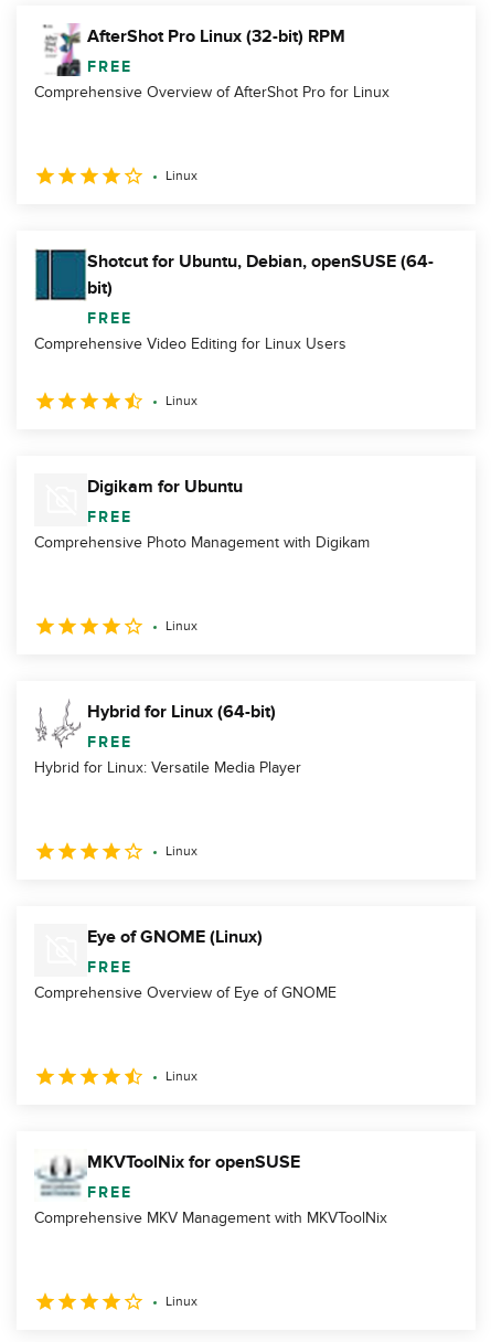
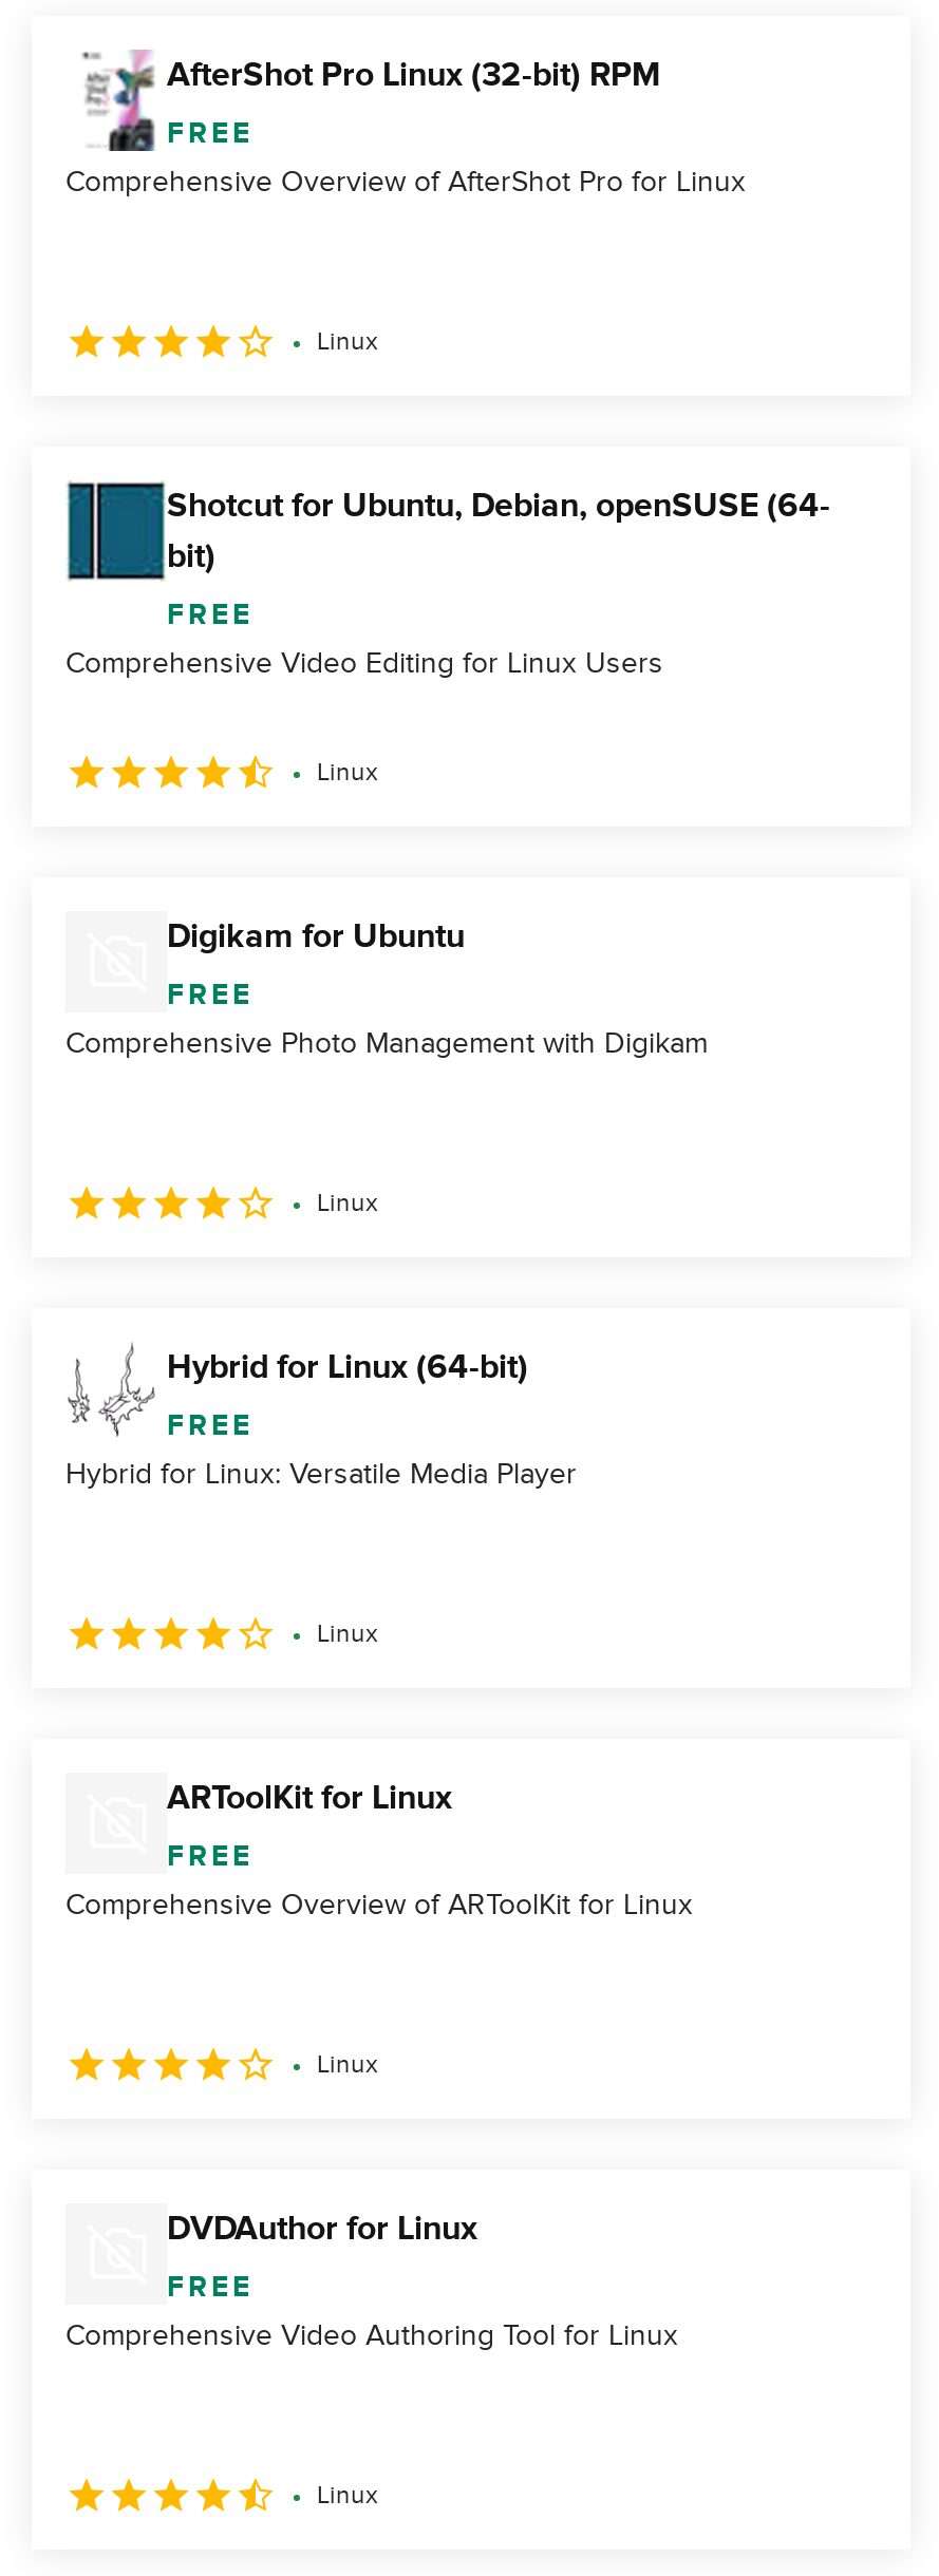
[87,926,263,948] Eye of GNOME (Linux) -> [167,1777,452,1819] ARToolKit for Linux
[34,983,337,1002] Comprehensive Overview of Eye of GNOME -> [65,1887,693,1922] Comprehensive Overview of ARToolKit for Linux
[34,1157,81,1197] [image] -> none
[87,1151,300,1173] MKVToolNix for openSUSE -> [167,2208,477,2250] DVDAuthor for Linux
[34,1208,387,1227] Comprehensive MKV Management with MKVToolNix -> [65,2317,678,2353] Comprehensive Video Authoring Tool for Linux

